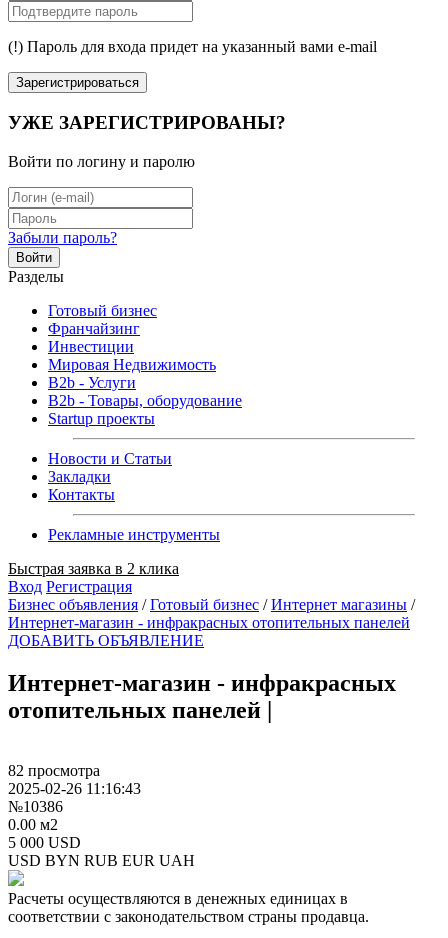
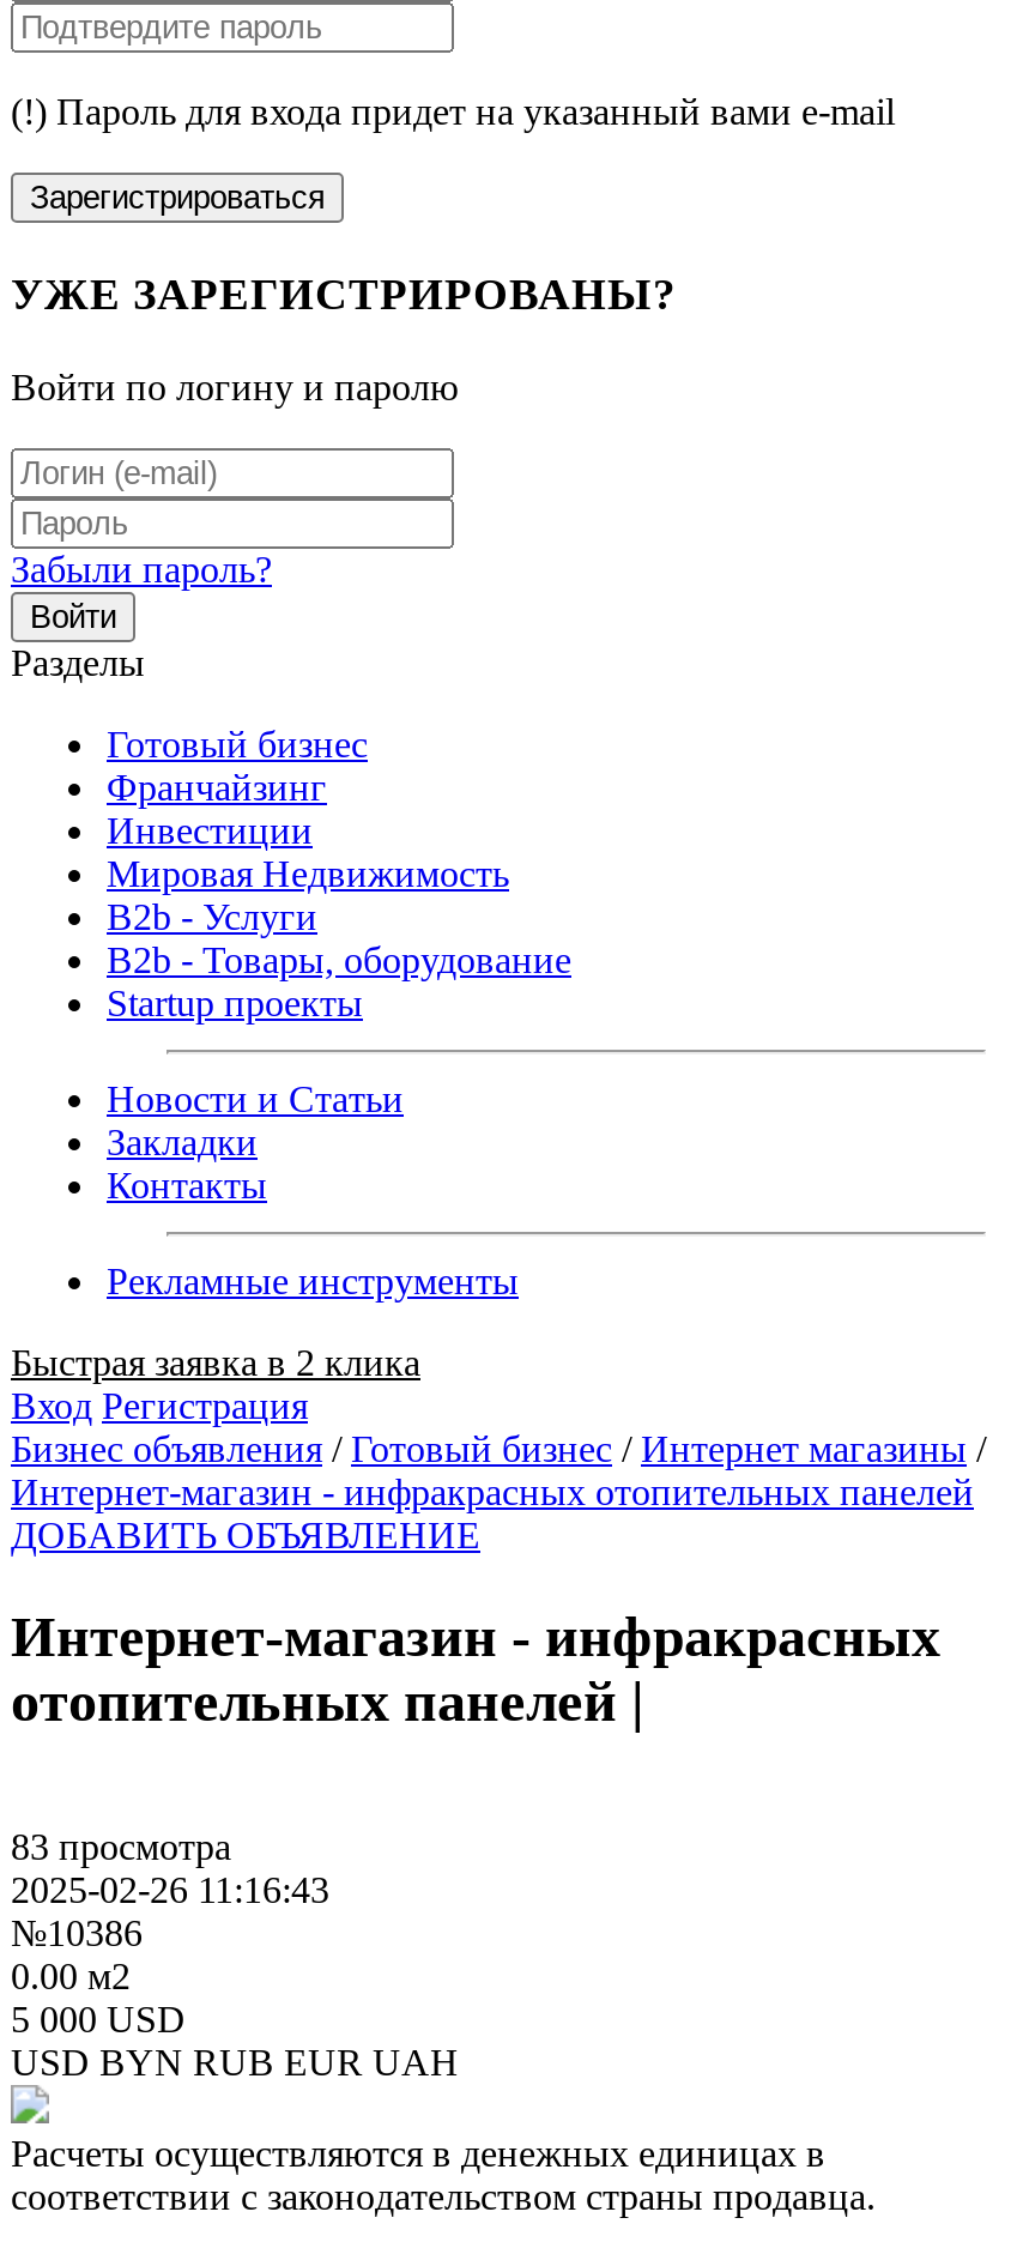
[8,762,100,779] 82 просмотра -> [11,1825,231,1866] 83 просмотра

